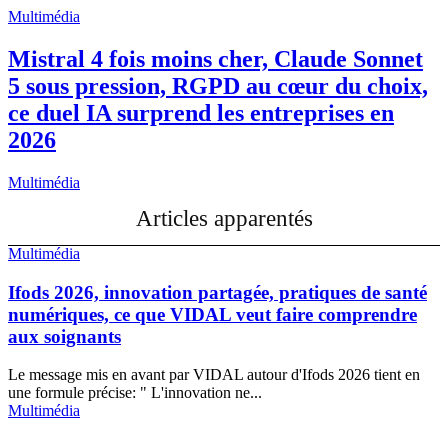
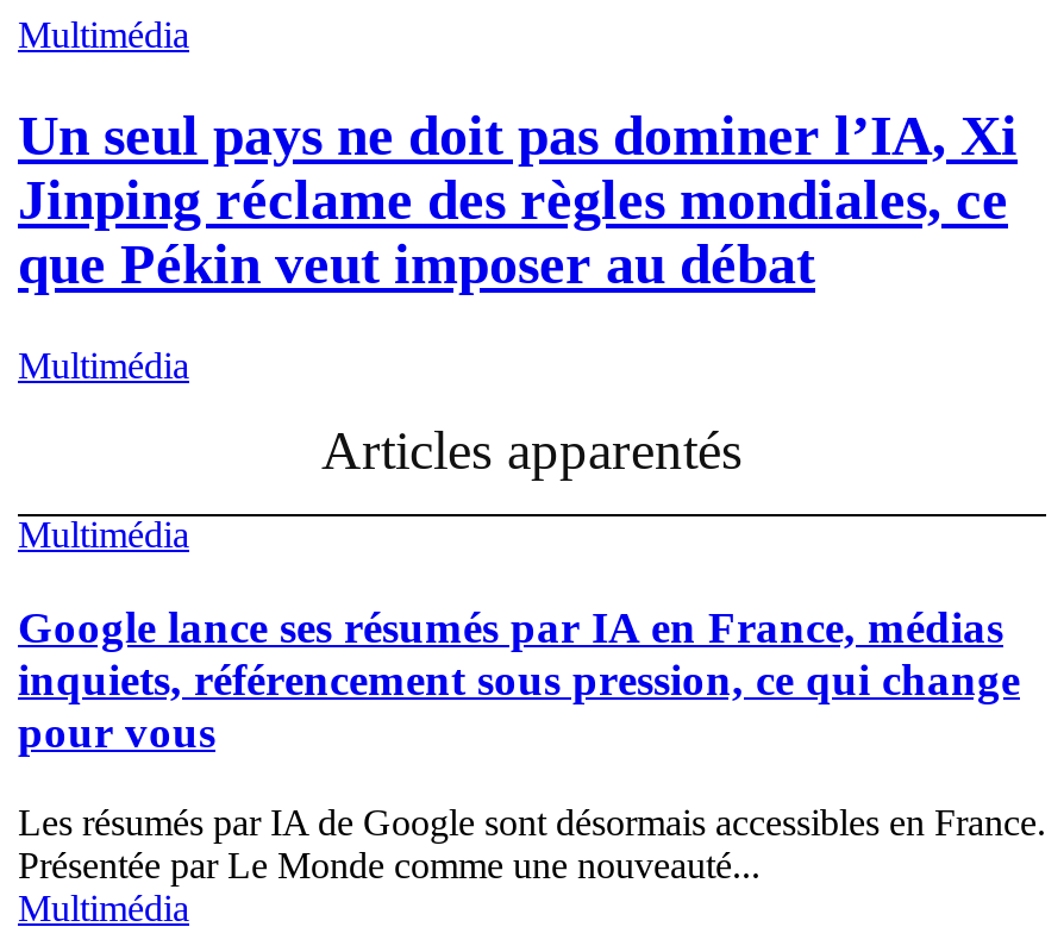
[8,46,428,153] Mistral 4 fois moins cher, Claude Sonnet | 5 sous pression, RGPD au cœur du choix, | ce duel IA surprend les entreprises en | 2026 -> [18,105,1018,295] Un seul pays ne doit pas dominer l’IA, Xi | Jinping réclame des règles mondiales, ce | que Pékin veut imposer au débat
[8,282,427,347] Ifods 2026, innovation partagée, pratiques de santé | numériques, ce que VIDAL veut faire comprendre | aux soignants -> [18,602,1020,756] Google lance ses résumés par IA en France, médias | inquiets, référencement sous pression, ce qui change | pour vous
[8,366,420,401] Le message mis en avant par VIDAL autour d'Ifods 2026 tient en | une formule précise: " L'innovation ne... -> [18,803,1046,887] Les résumés par IA de Google sont désormais accessibles en France. | Présentée par Le Monde comme une nouveauté...

